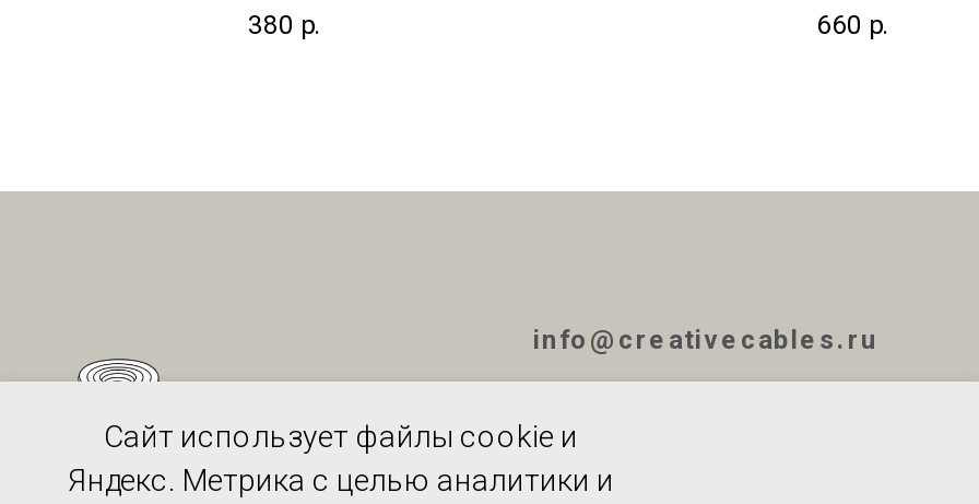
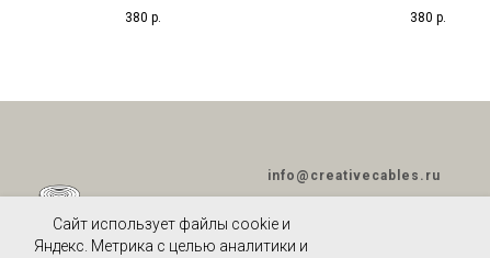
[816,10,888,41] 660 р. -> [409,10,446,25] 380 р.

